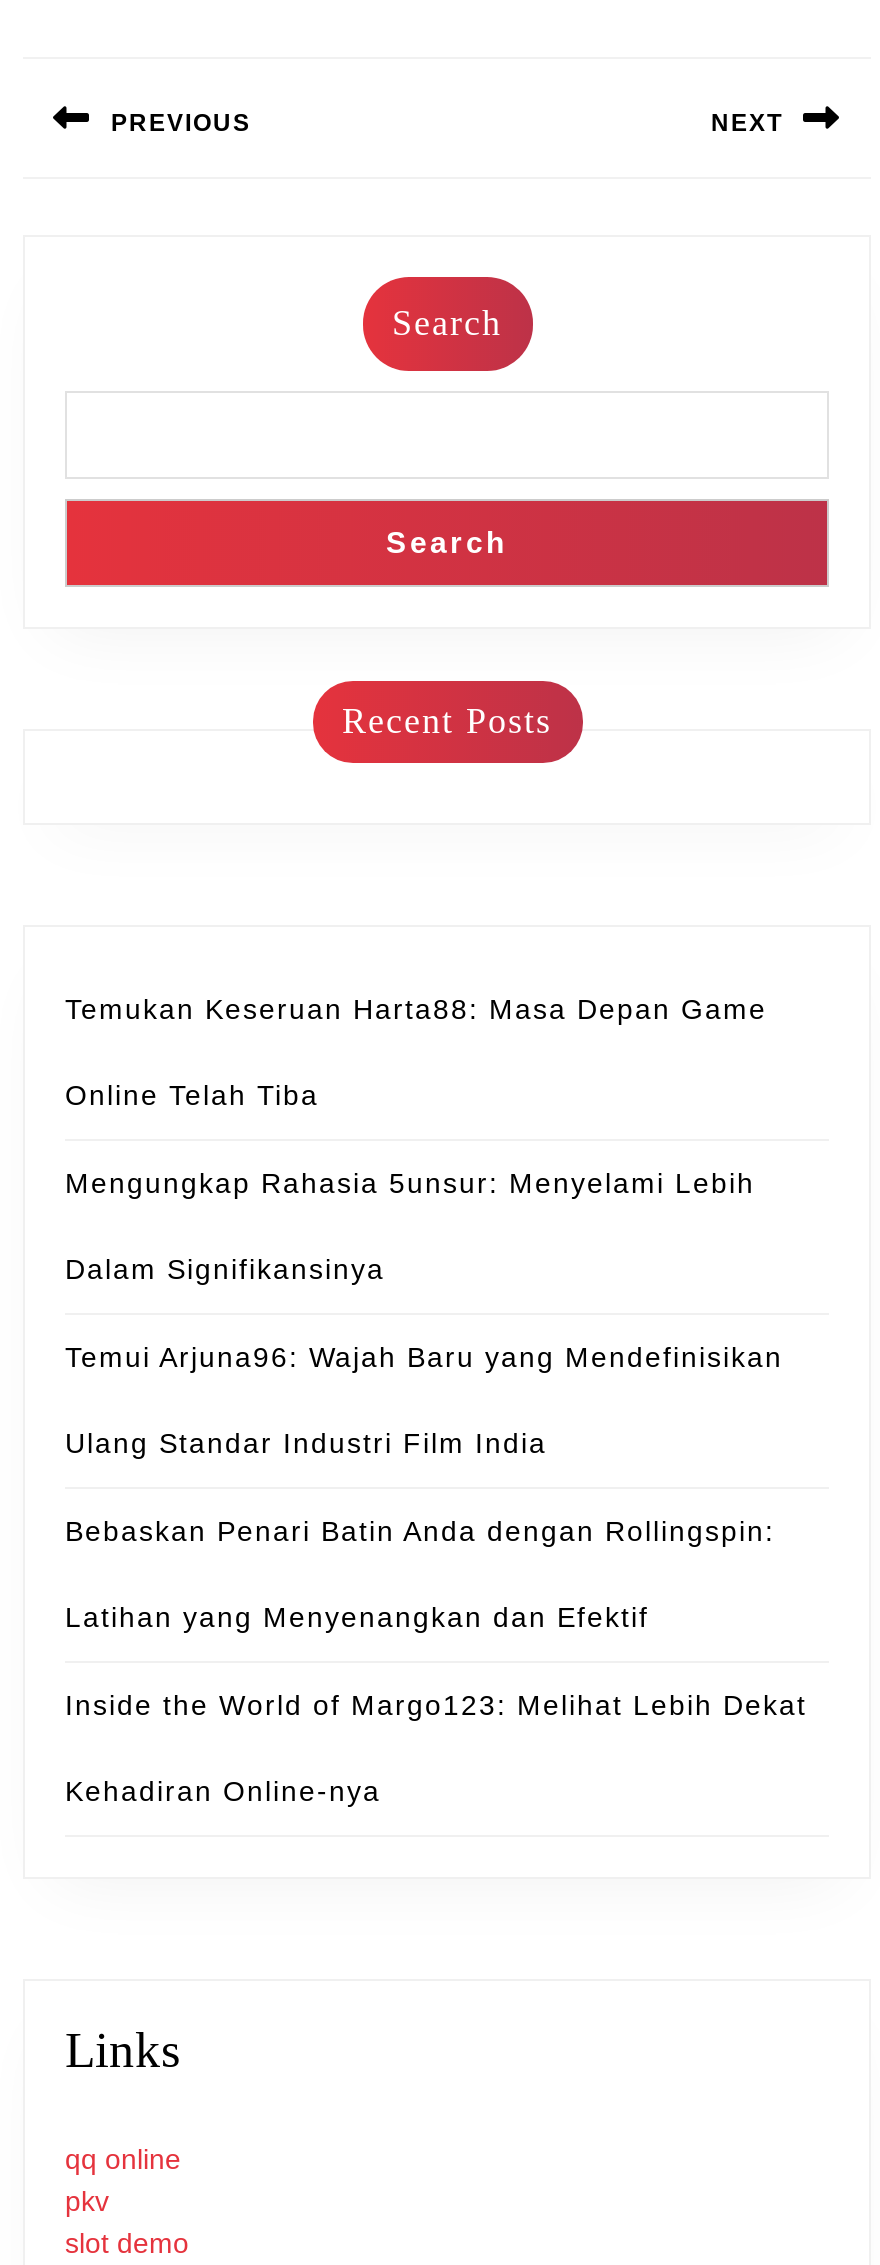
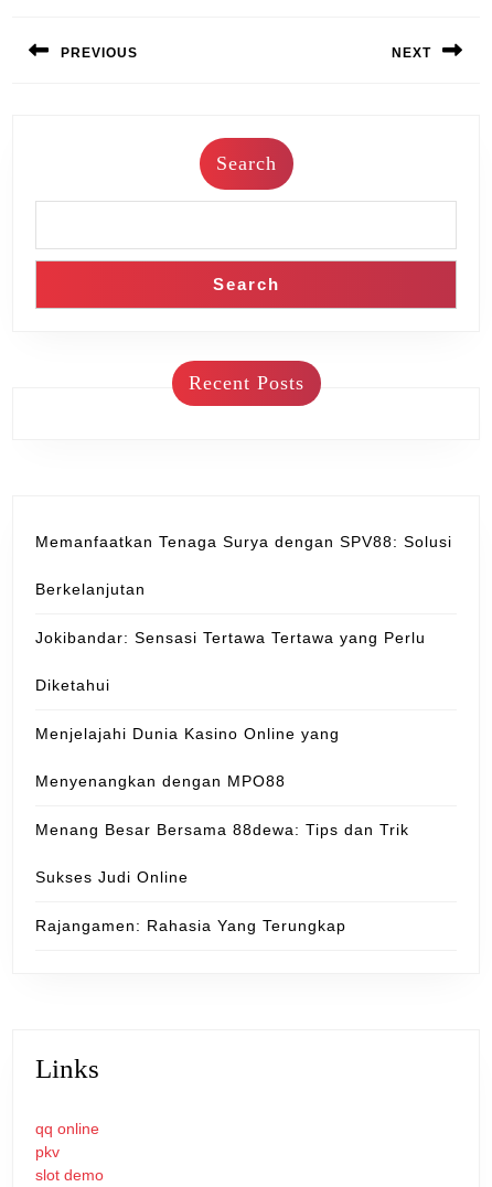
[65,993,807,1807] Temukan Keseruan Harta88: Masa Depan Game | Online Telah Tiba | Mengungkap Rahasia 5unsur: Menyelami Lebih | Dalam Signifikansinya | Temui Arjuna96: Wajah Baru yang Mendefinisikan | Ulang Standar Industri Film India | Bebaskan Penari Batin Anda dengan Rollingspin: | Latihan yang Menyenangkan dan Efektif | Inside the World of Margo123: Melihat Lebih Dekat | Kehadiran Online-nya -> [35,533,452,934] Memanfaatkan Tenaga Surya dengan SPV88: Solusi | Berkelanjutan | Jokibandar: Sensasi Tertawa Tertawa yang Perlu | Diketahui | Menjelajahi Dunia Kasino Online yang | Menyenangkan dengan MPO88 | Menang Besar Bersama 88dewa: Tips dan Trik | Sukses Judi Online | Rajangamen: Rahasia Yang Terungkap

